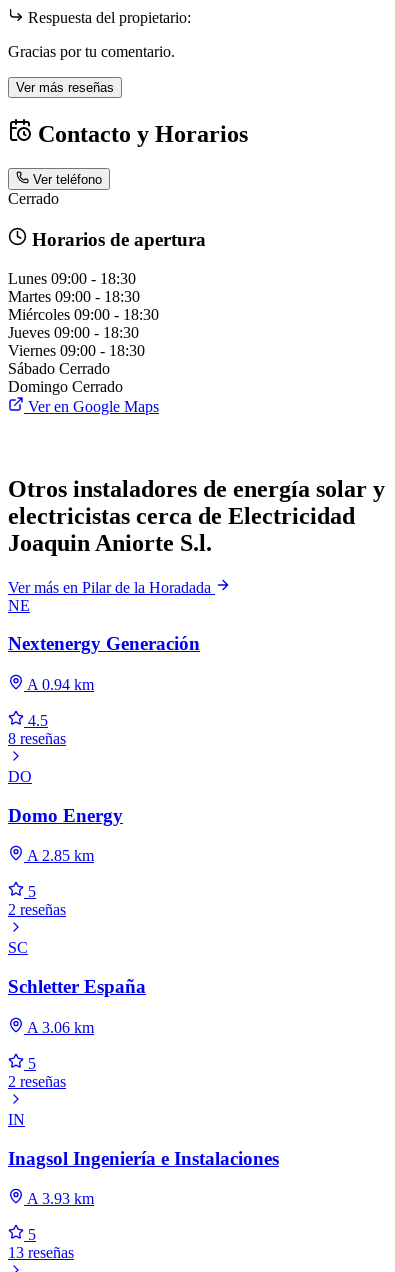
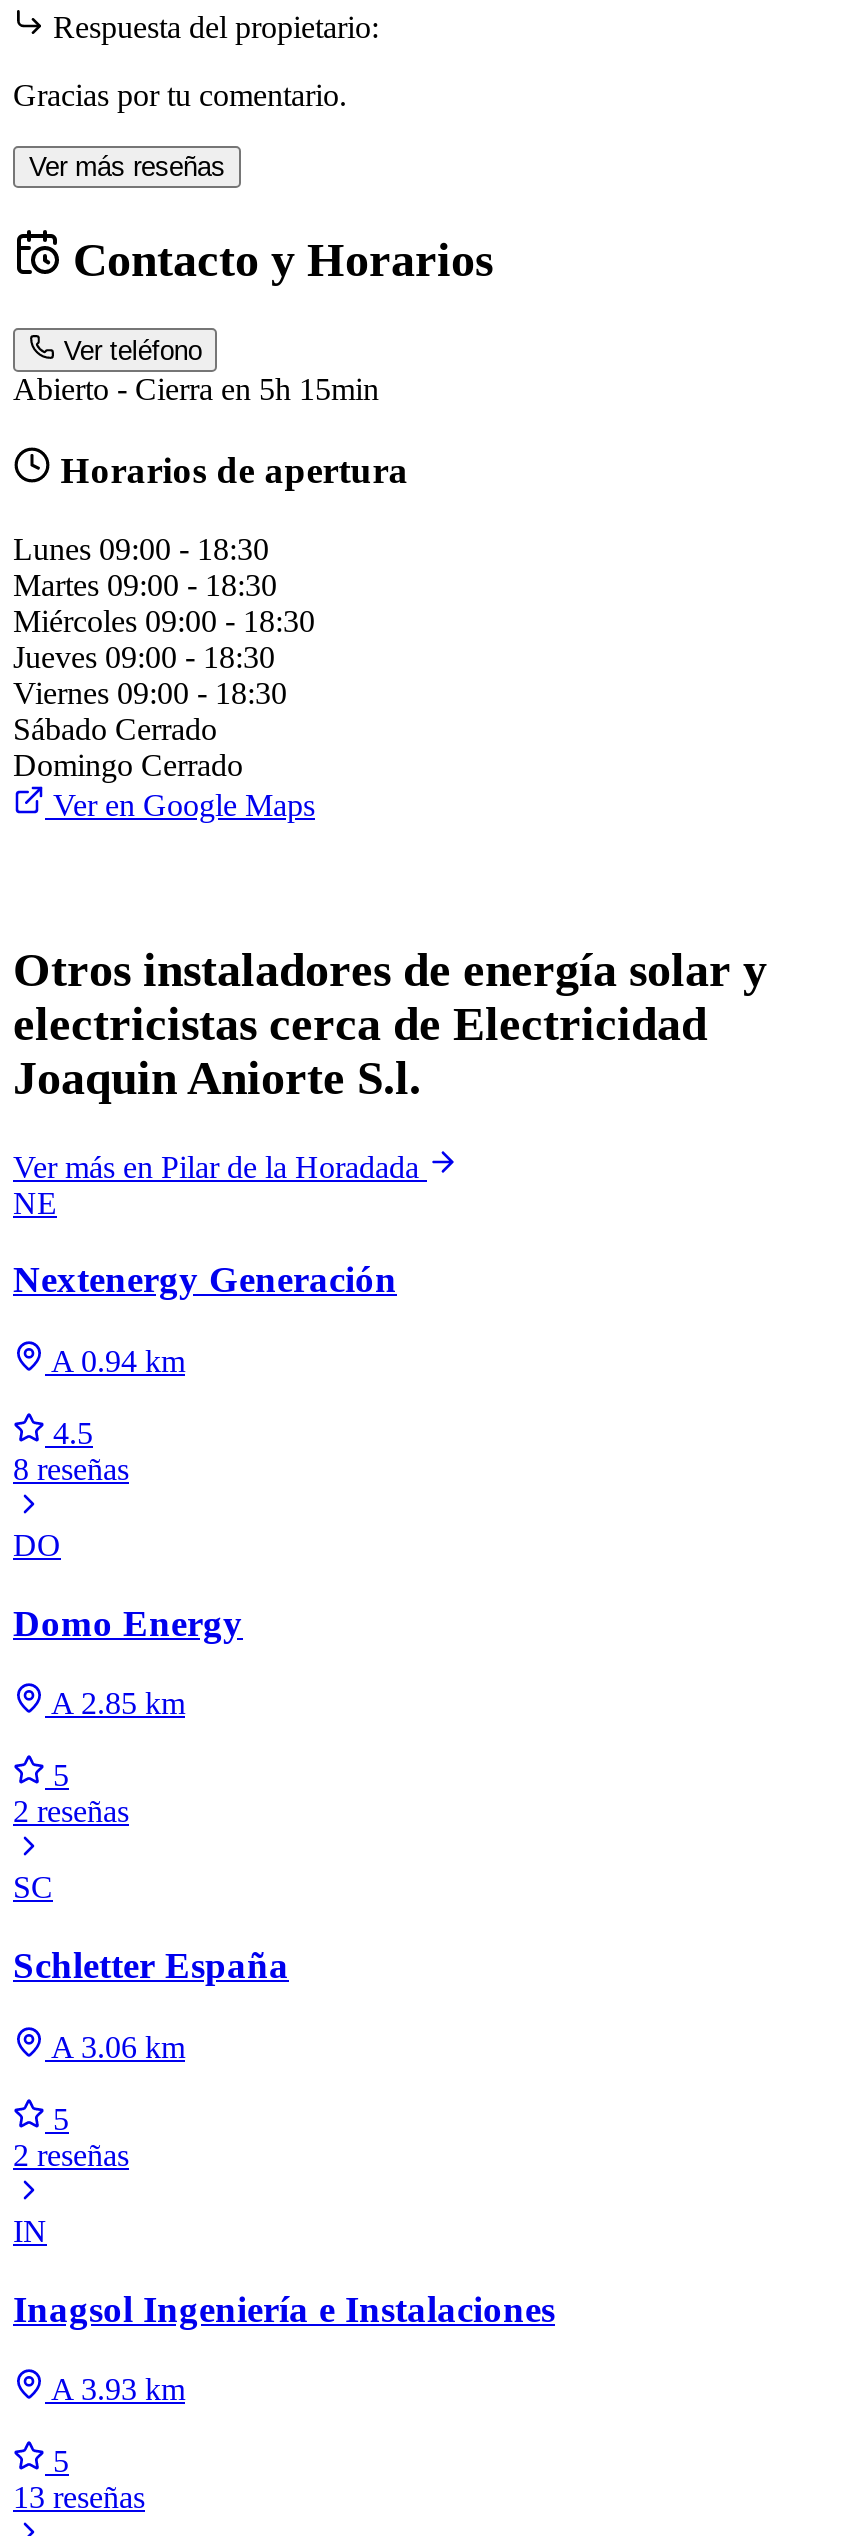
[8,190,59,207] Cerrado -> [13,373,379,407] Abierto - Cierra en 5h 15min

